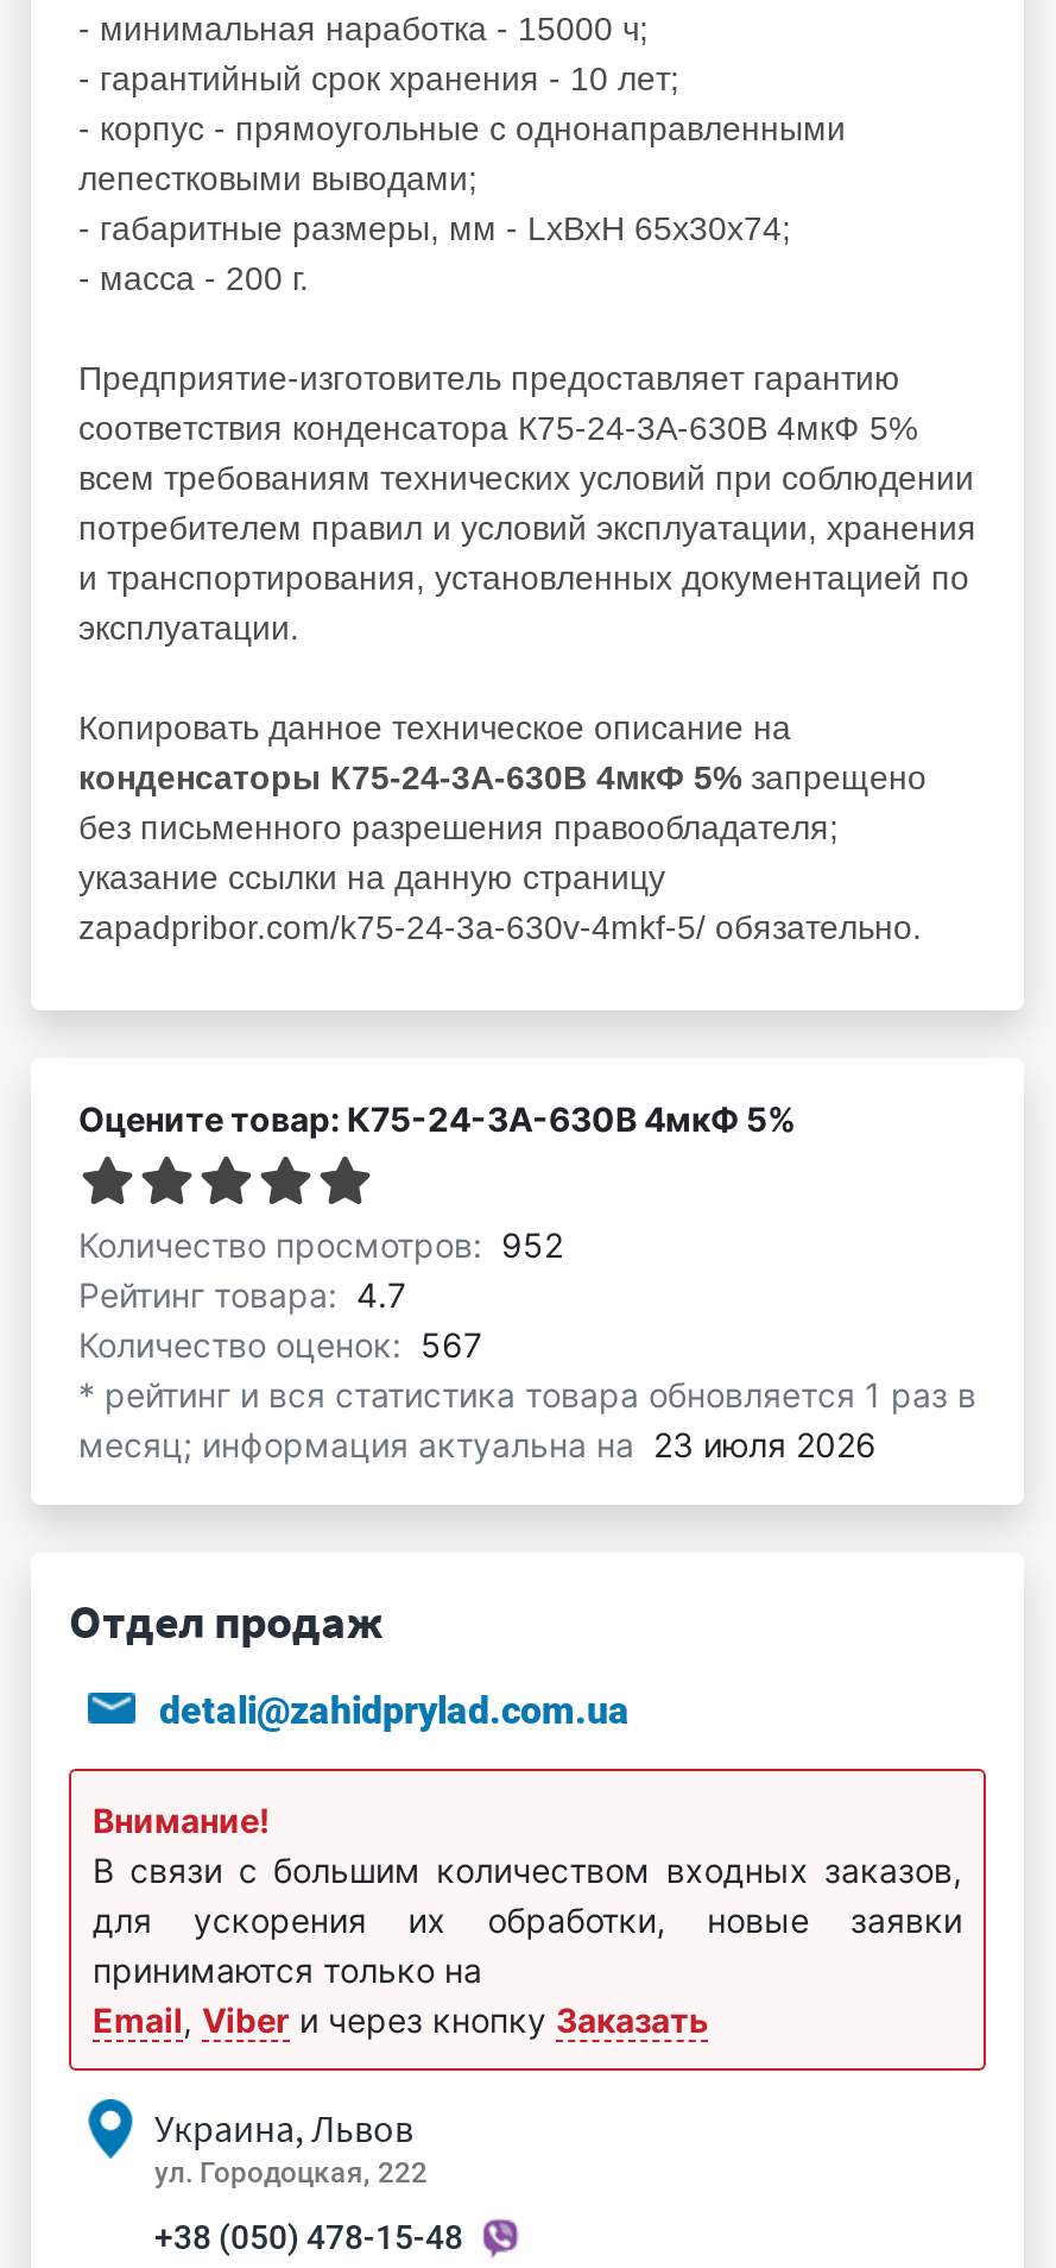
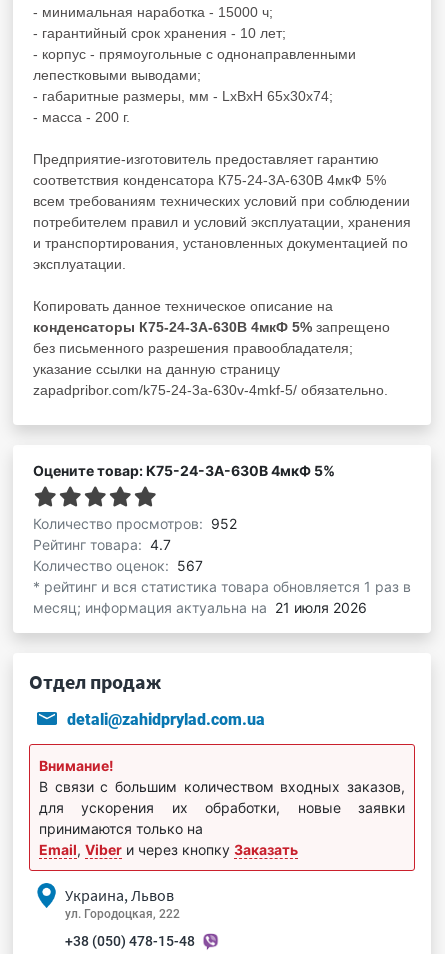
[78,1423,877,1464] месяц; информация актуальна на 23 июля 2026 -> [33,599,367,616] месяц; информация актуальна на 21 июля 2026

